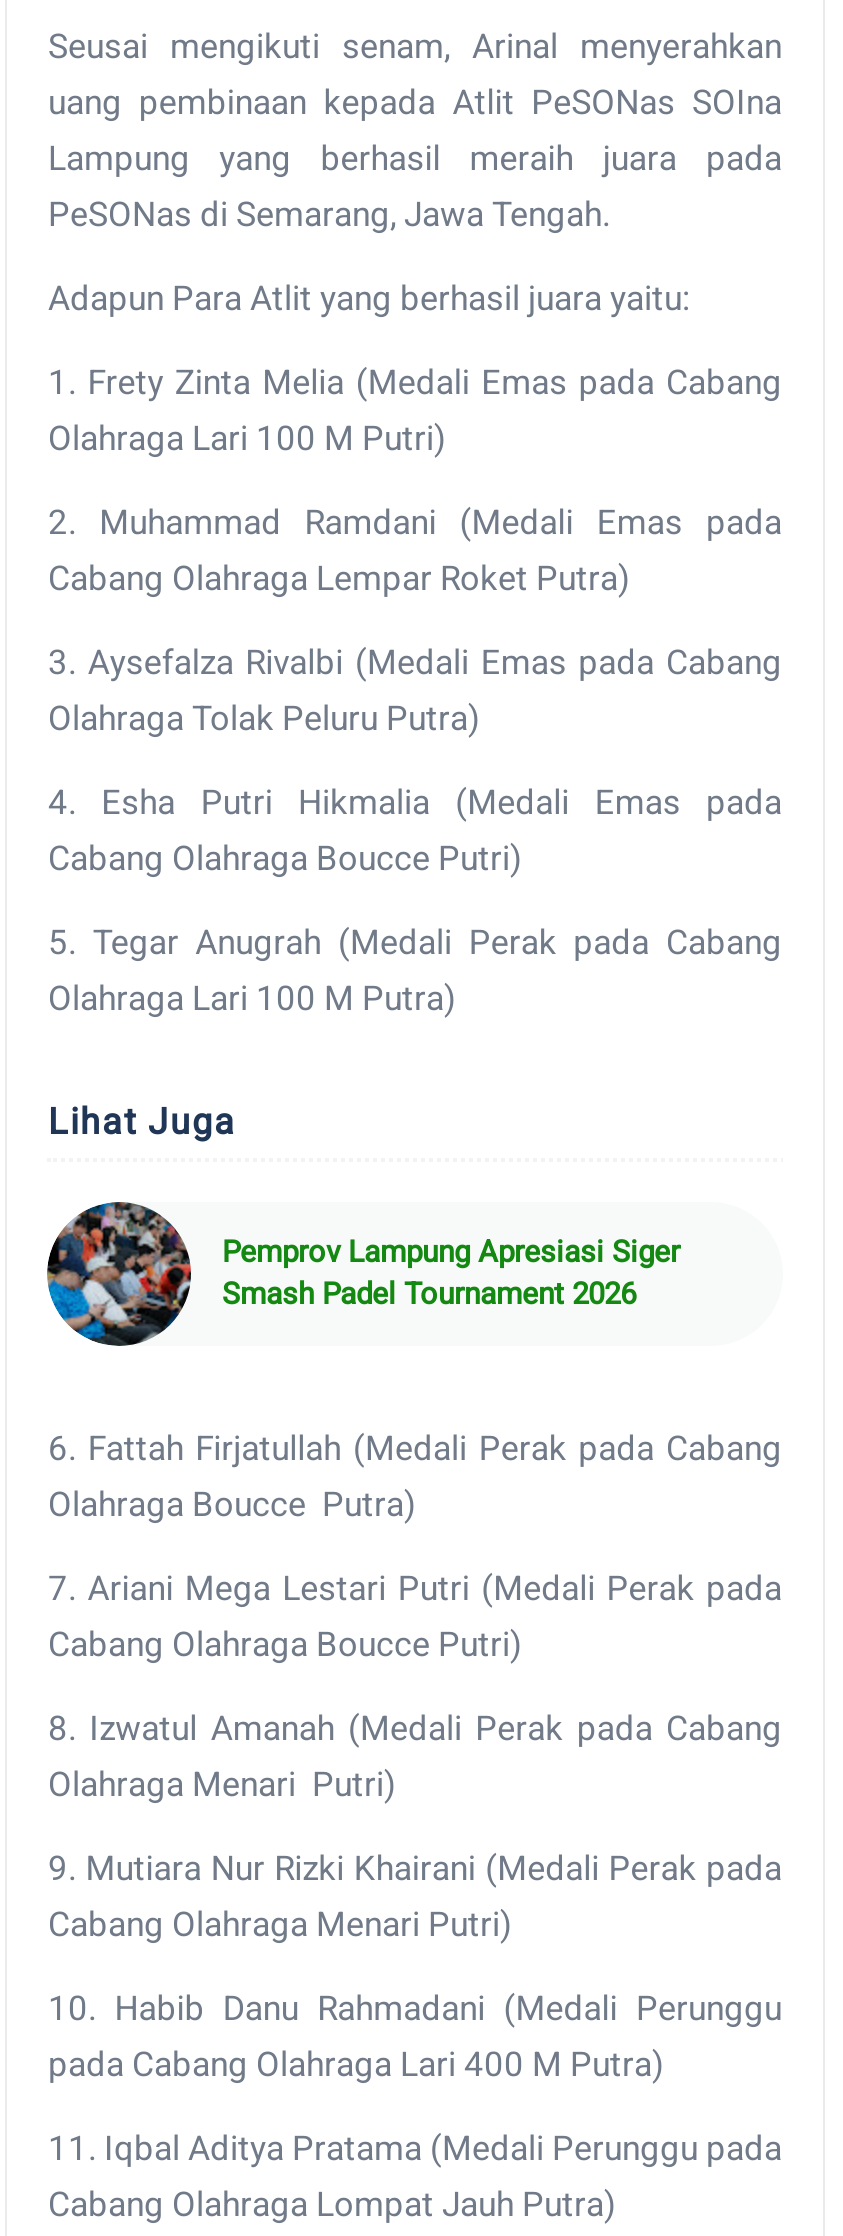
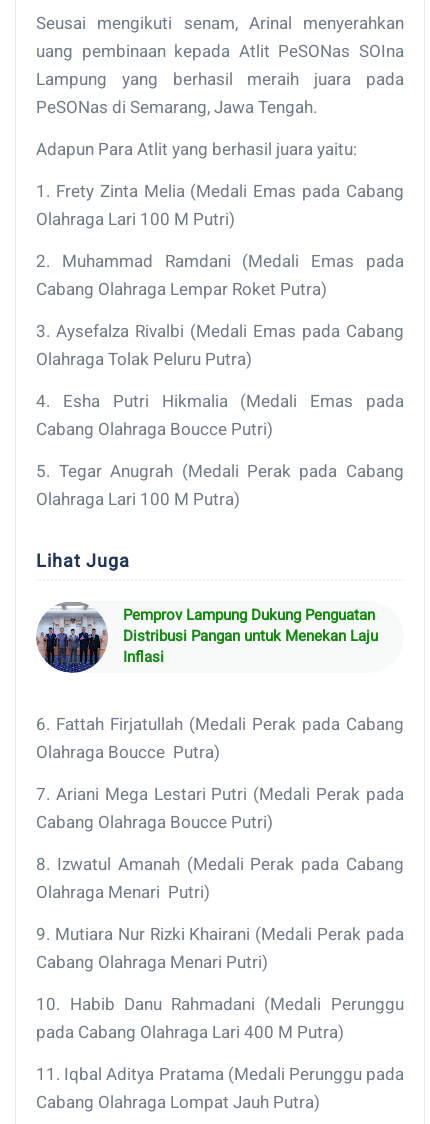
[45,1200,680,1348] [image] | Pemprov Lampung Apresiasi Siger | Smash Padel Tournament 2026 -> [35,601,378,674] [image] | Pemprov Lampung Dukung Penguatan | Distribusi Pangan untuk Menekan Laju | Inflasi

